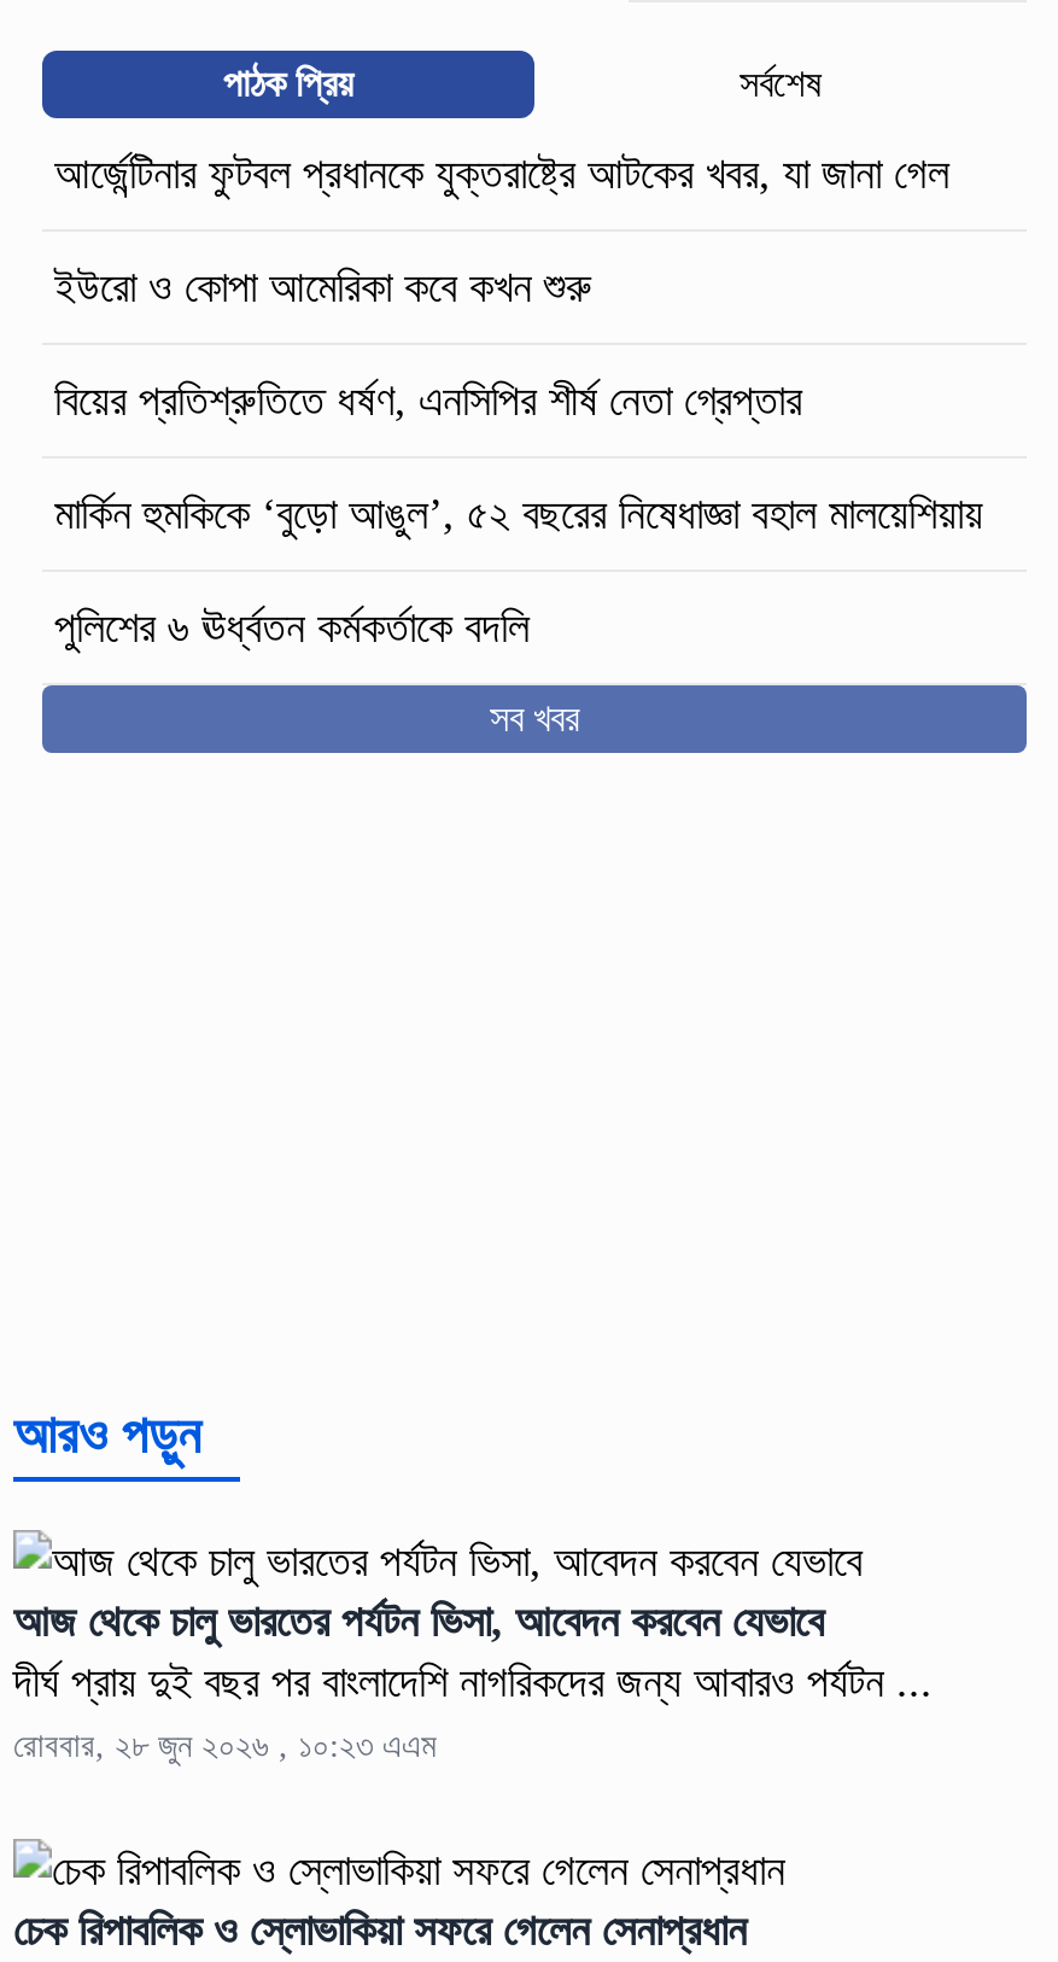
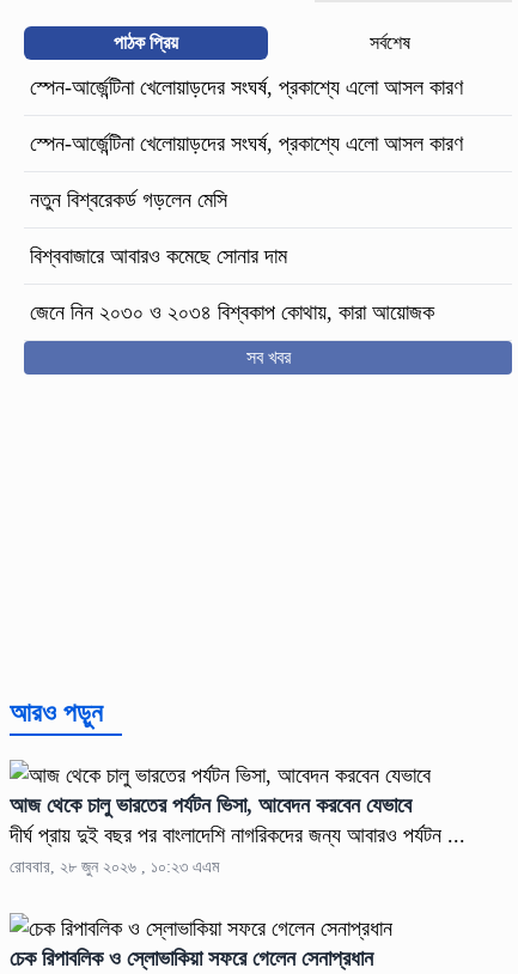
[54,149,949,197] আর্জেন্টিনার ফুটবল প্রধানকে যুক্তরাষ্ট্রে আটকের খবর, যা জানা গেল -> [30,75,463,99] স্পেন-আর্জেন্টিনা খেলোয়াড়দের সংঘর্ষ, প্রকাশ্যে এলো আসল কারণ
[54,262,592,310] ইউরো ও কোপা আমেরিকা কবে কখন শুরু -> [30,131,463,155] স্পেন-আর্জেন্টিনা খেলোয়াড়দের সংঘর্ষ, প্রকাশ্যে এলো আসল কারণ
[54,376,802,424] বিয়ের প্রতিশ্রুতিতে ধর্ষণ, এনসিপির শীর্ষ নেতা গ্রেপ্তার -> [30,187,227,211] নতুন বিশ্বরেকর্ড গড়লেন মেসি
[54,489,983,537] মার্কিন হুমকিকে ‘বুড়ো আঙুল’, ৫২ বছরের নিষেধাজ্ঞা বহাল মালয়েশিয়ায় -> [30,244,287,268] বিশ্ববাজারে আবারও কমেছে সোনার দাম
[54,602,530,651] পুলিশের ৬ ঊর্ধ্বতন কর্মকর্তাকে বদলি -> [30,300,434,324] জেনে নিন ২০৩০ ও ২০৩৪ বিশ্বকাপ কোথায়, কারা আয়োজক

